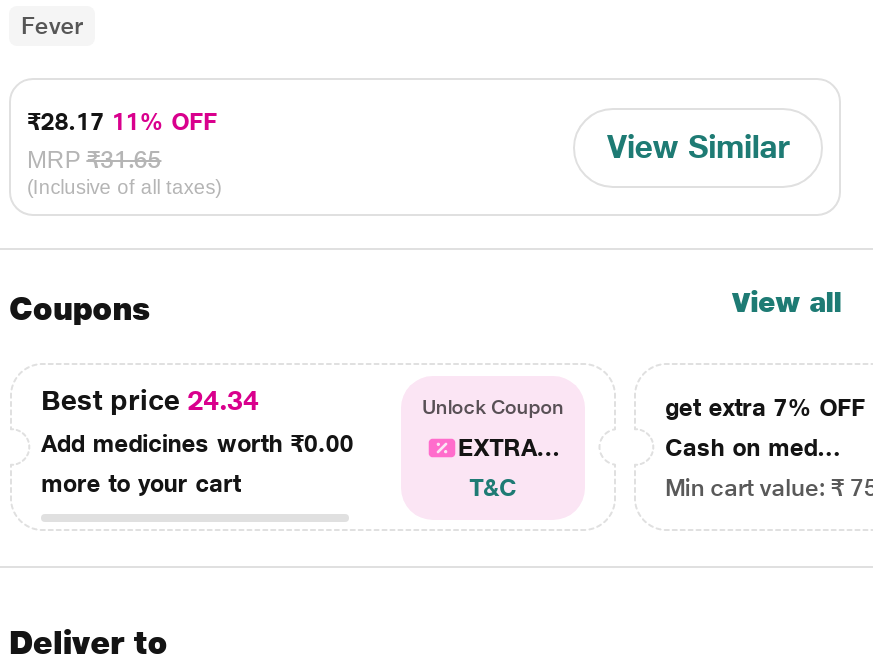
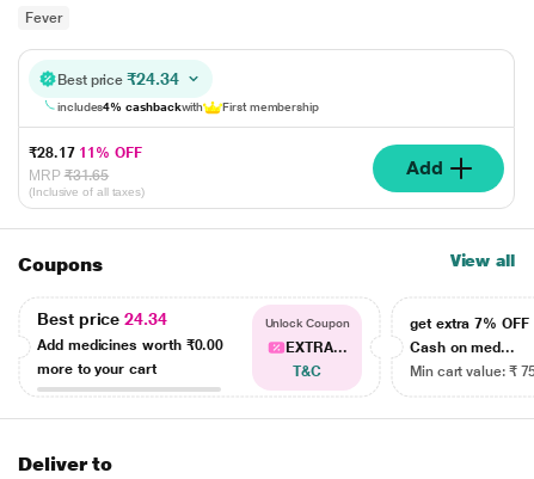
none -> [57,69,319,113] Best price ₹24.34 | includes4% cashbackwith | First membership
[607,127,789,165] View Similar -> [406,156,443,179] Add

